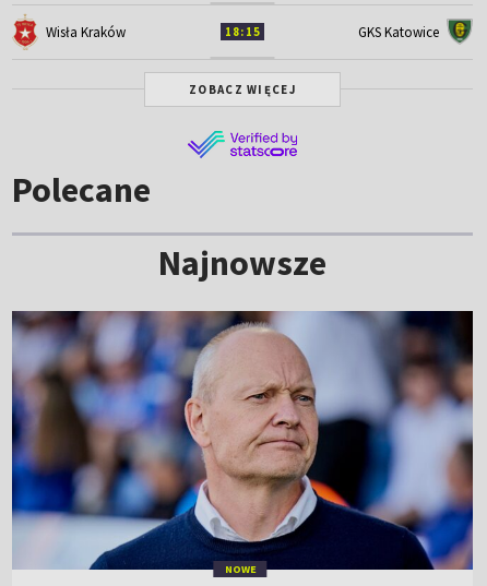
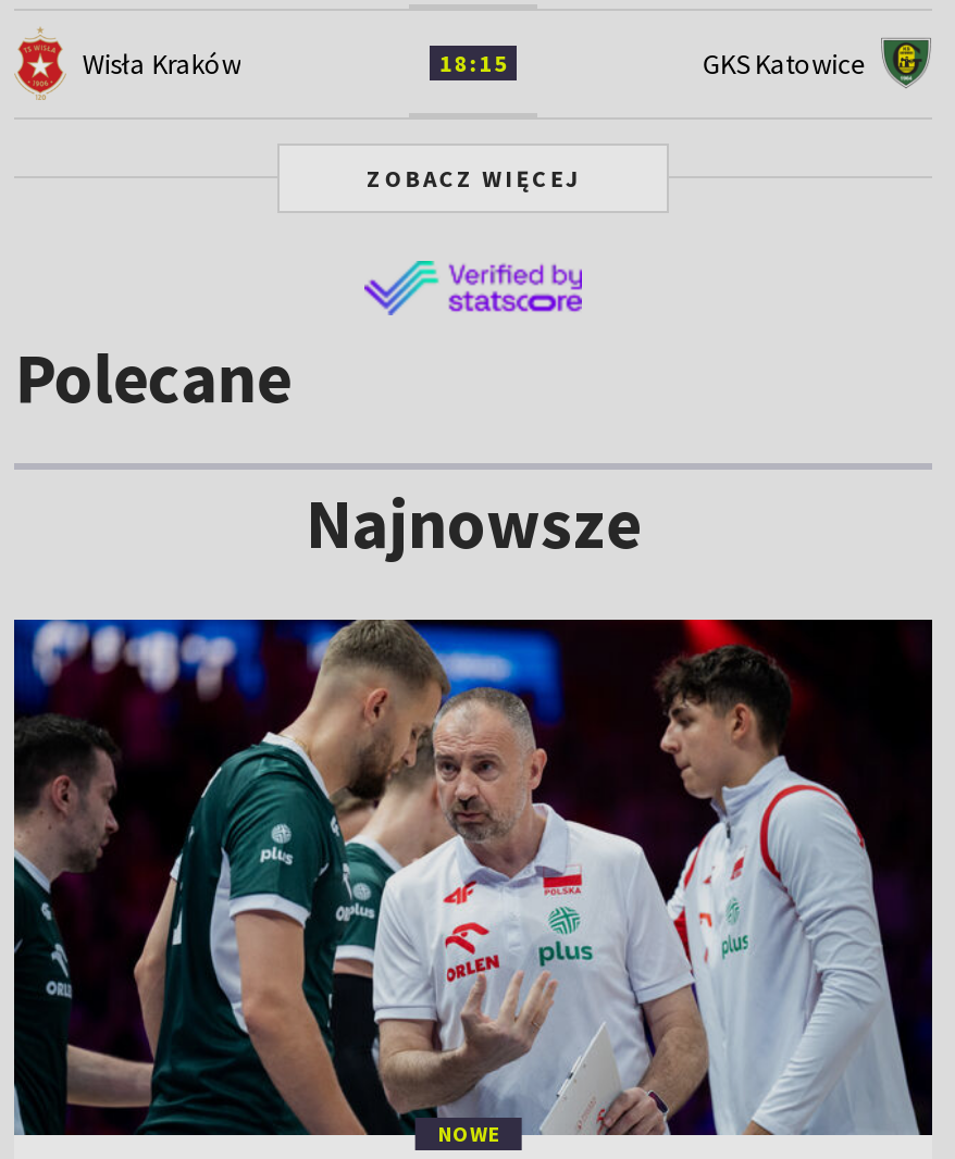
[11,310,474,571] [image] -> [12,618,934,1137] [image]

